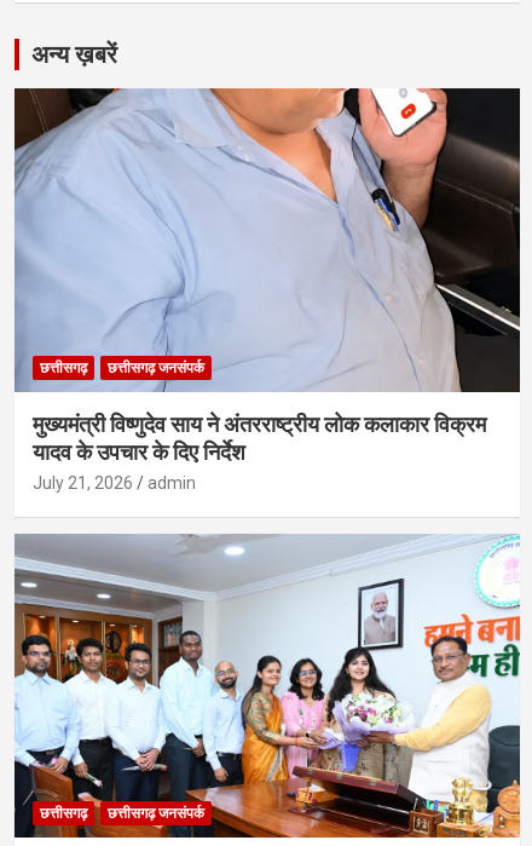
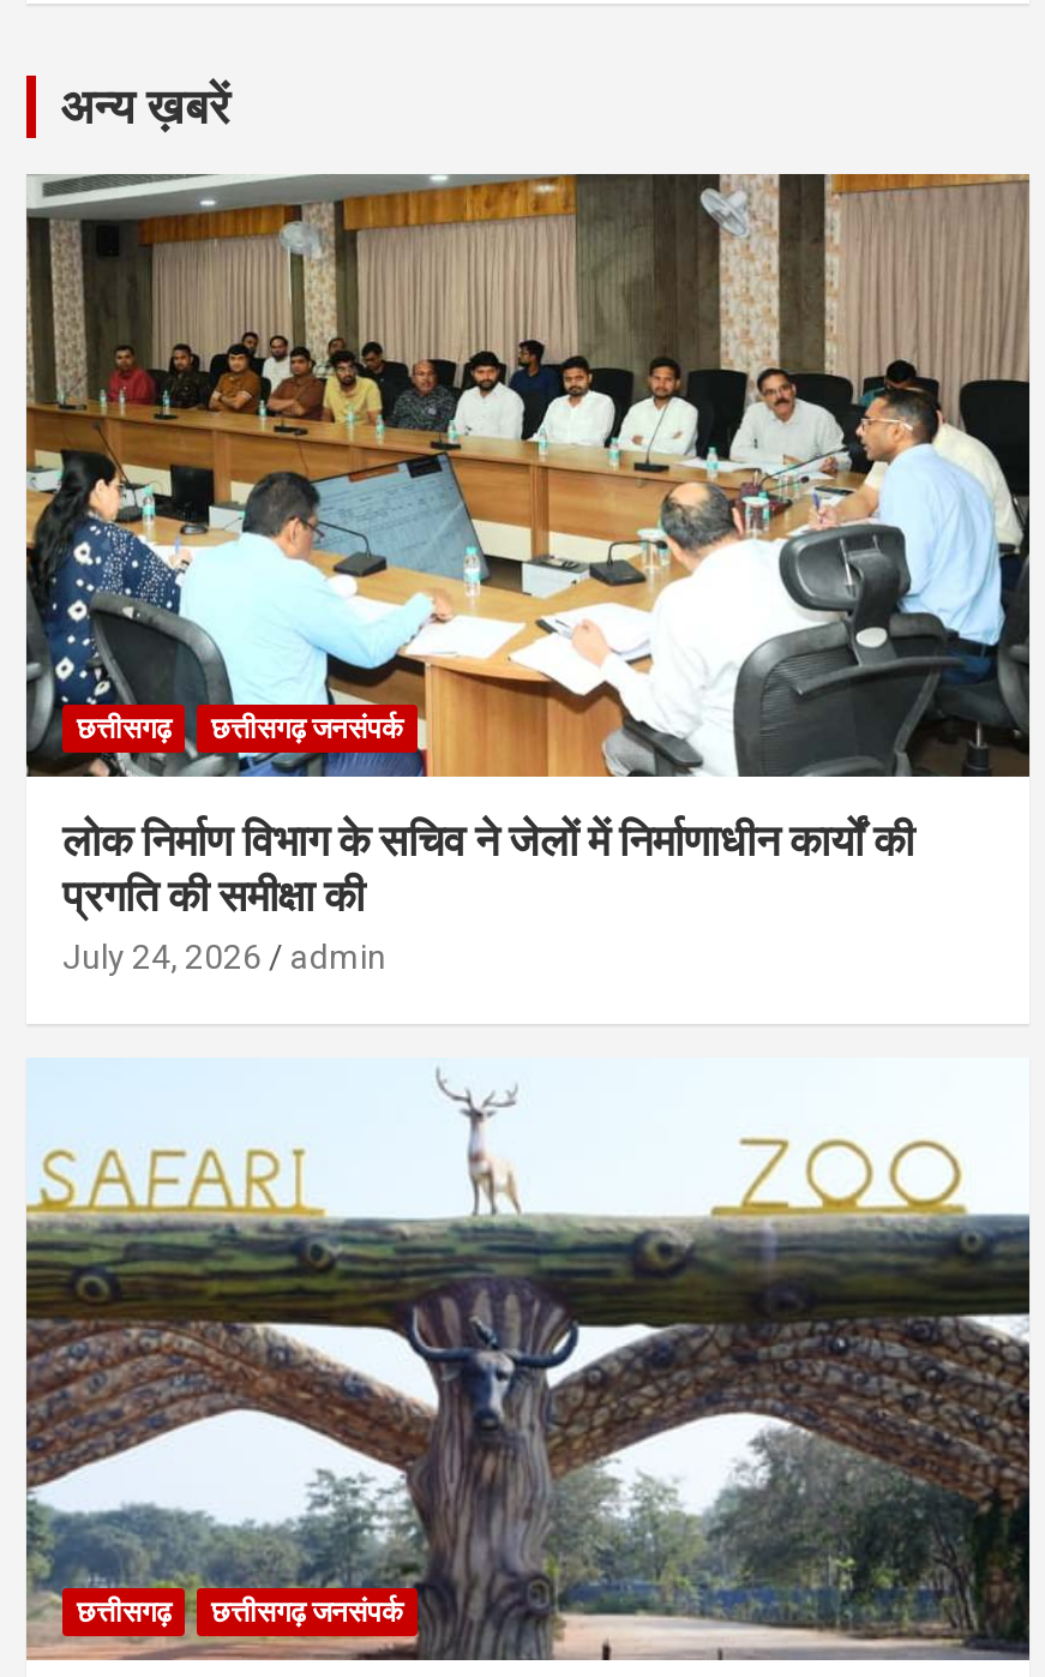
[13,87,521,492] [image] | मुख्यमंत्री विष्णुदेव साय ने अंतरराष्ट्रीय लोक कलाकार विक्रम | यादव के उपचार के दिए निर्देश | July 21, 2026 -> [24,172,1032,975] [image] | लोक निर्माण विभाग के सचिव ने जेलों में निर्माणाधीन कार्यों की | प्रगति की समीक्षा की | July 24, 2026
[13,534,521,839] [image] -> [24,1058,1032,1663] [image]

